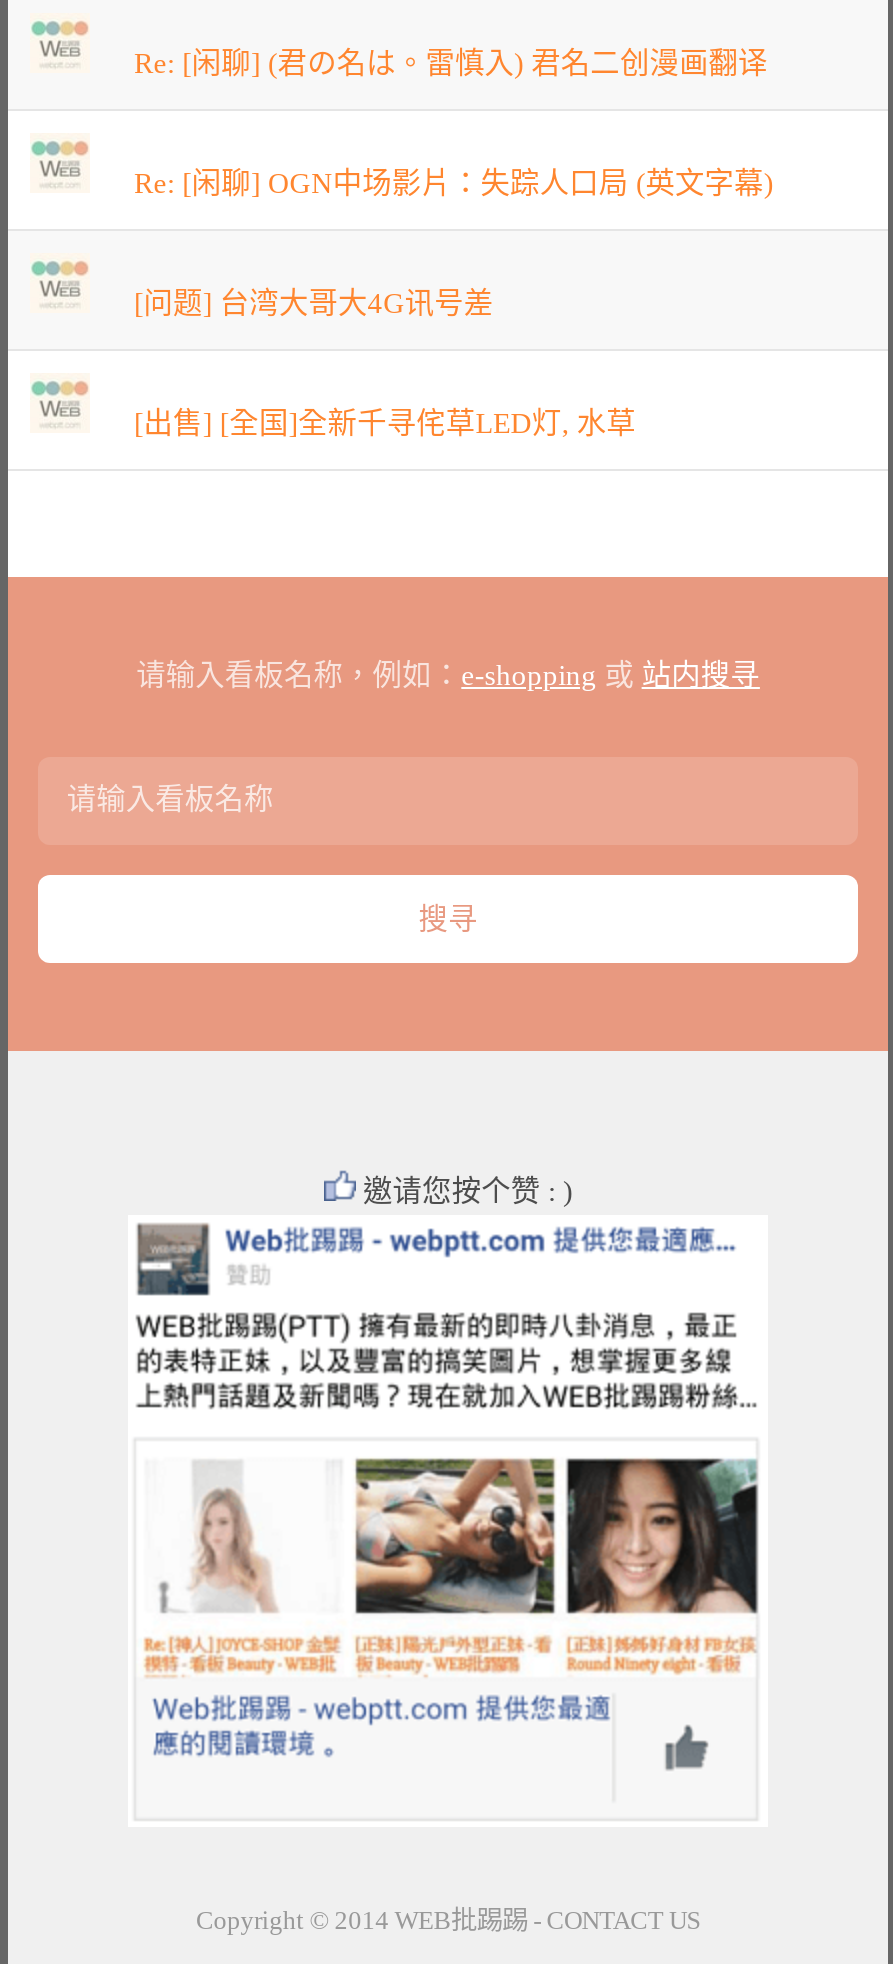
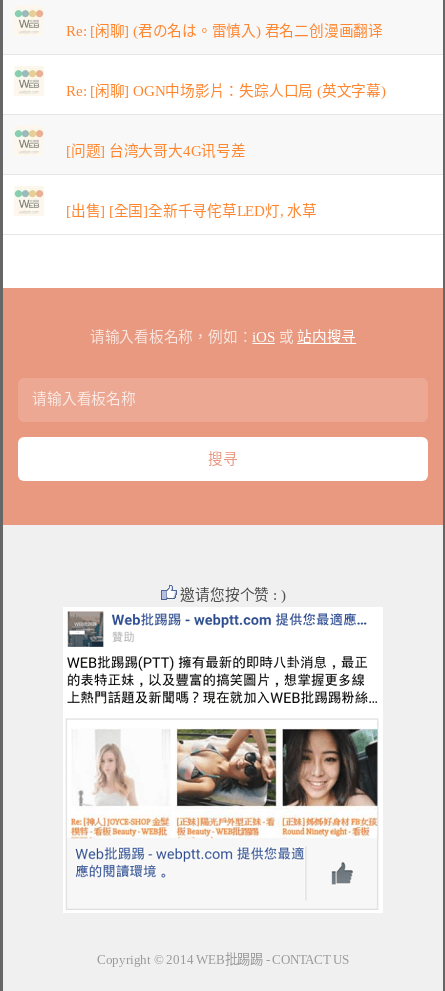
[136,658,760,690] 请输入看板名称，例如：e-shopping或站内搜寻 -> [90,329,356,345] 请输入看板名称，例如：iOS或站内搜寻

